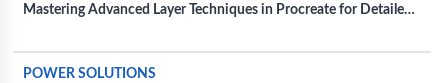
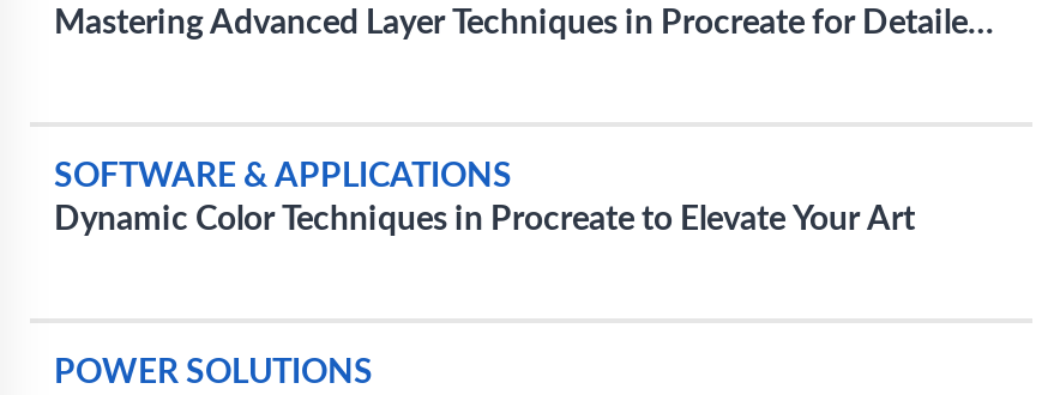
none -> [54,160,915,237] SOFTWARE & APPLICATIONS | Dynamic Color Techniques in Procreate to Elevate Your Art

